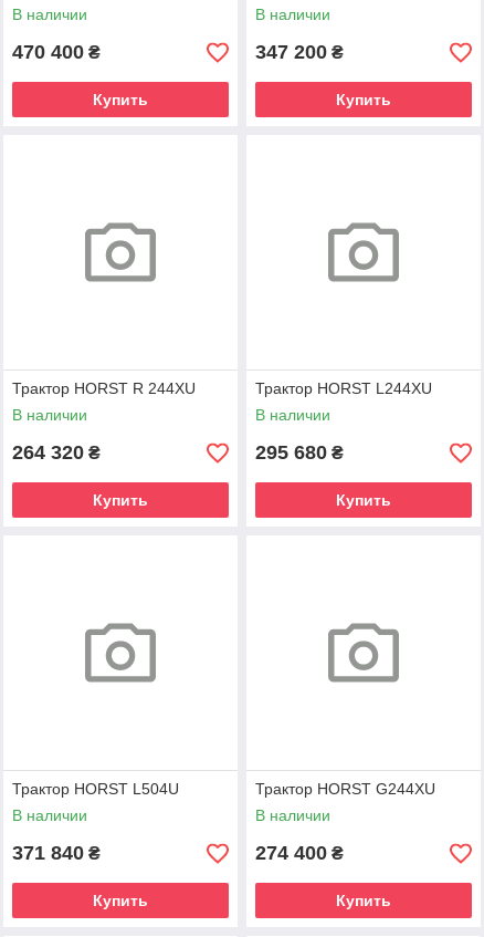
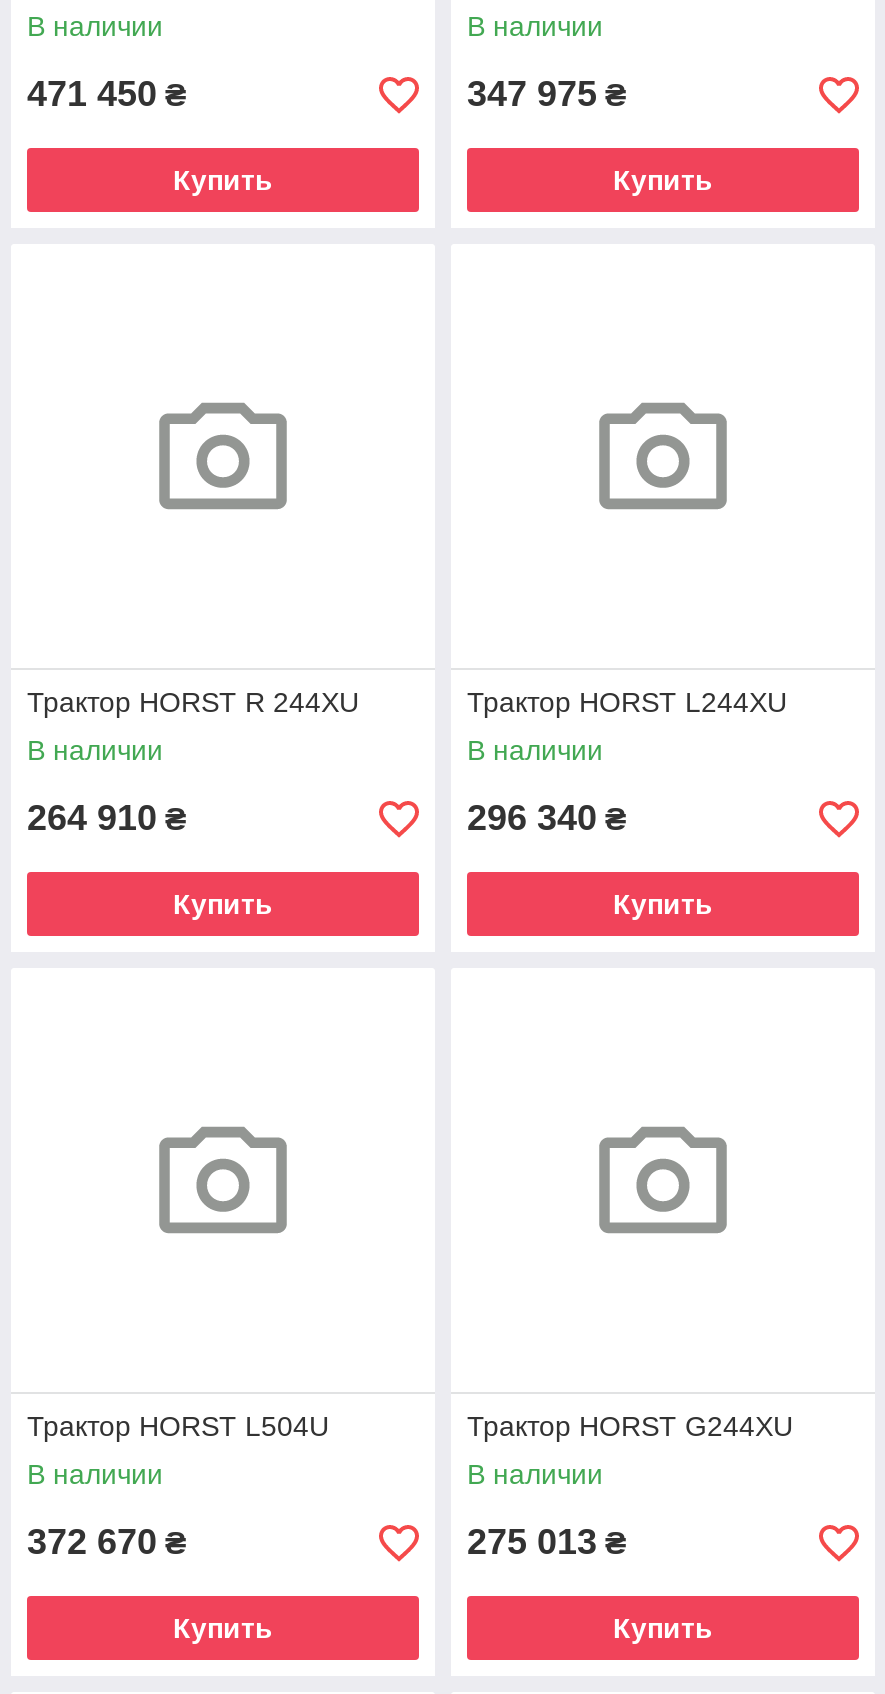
[12,41,101,63] 470 400 ₴ -> [27,75,187,115] 471 450 ₴
[255,41,344,63] 347 200 ₴ -> [467,75,627,115] 347 975 ₴
[12,442,101,464] 264 320 ₴ -> [27,799,187,839] 264 910 ₴
[255,442,344,464] 295 680 ₴ -> [467,799,627,839] 296 340 ₴
[12,842,101,864] 371 840 ₴ -> [27,1523,187,1563] 372 670 ₴
[255,842,344,864] 274 400 ₴ -> [467,1523,627,1563] 275 013 ₴

